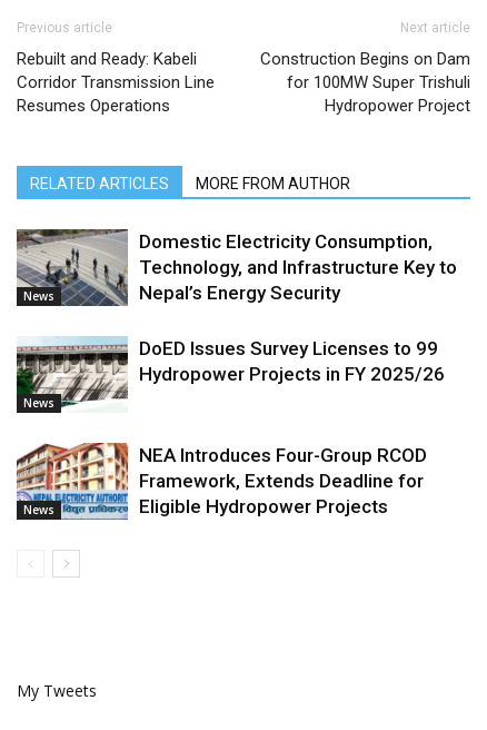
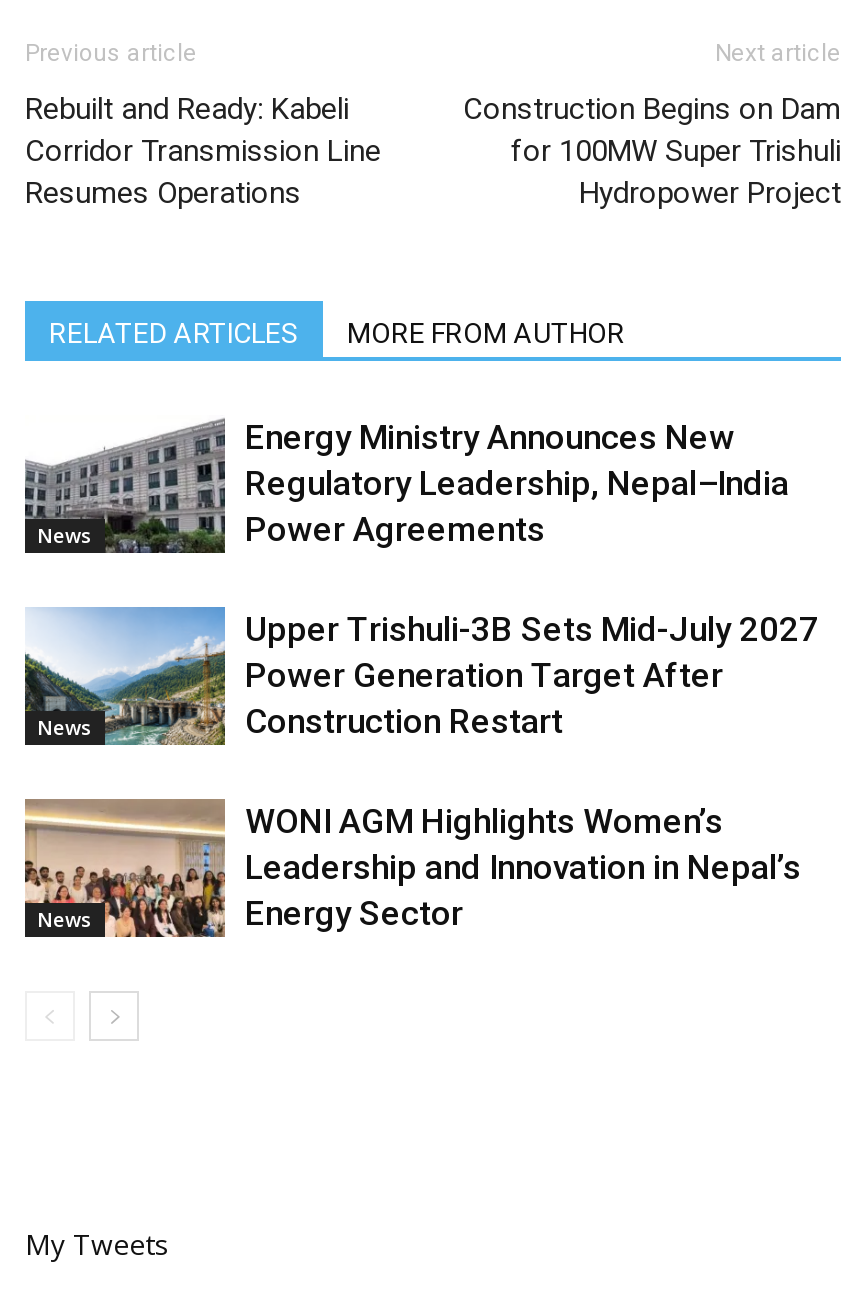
[16,228,457,307] [image] | Domestic Electricity Consumption, | Technology, and Infrastructure Key to | Nepal’s Energy Security -> [23,415,789,553] [image] | Energy Ministry Announces New | Regulatory Leadership, Nepal–India | Power Agreements
[16,337,445,413] [image] | DoED Issues Survey Licenses to 99 | Hydropower Projects in FY 2025/26 -> [25,607,819,747] [image] | Upper Trishuli-3B Sets Mid-July 2027 | Power Generation Target After | Construction Restart
[16,442,427,521] [image] | NEA Introduces Four-Group RCOD | Framework, Extends Deadline for | Eligible Hydropower Projects -> [23,797,801,939] [image] | WONI AGM Highlights Women’s | Leadership and Innovation in Nepal’s | Energy Sector

